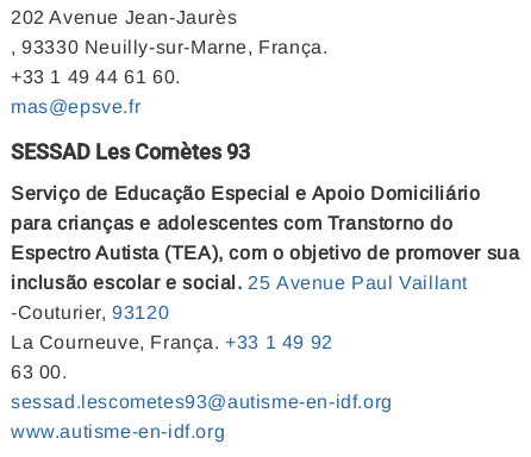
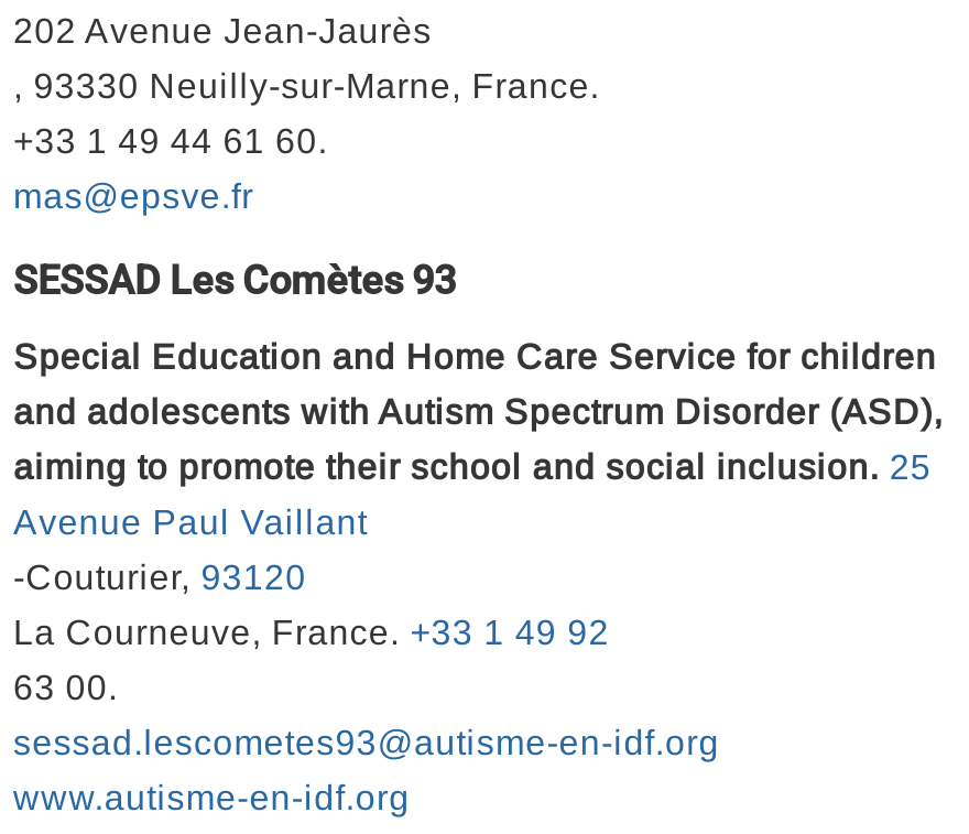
[11,37,328,57] , 93330 Neuilly-sur-Marne, França. -> [13,68,600,105] , 93330 Neuilly-sur-Marne, France.
[11,183,480,203] Serviço de Educação Especial e Apoio Domiciliário -> [13,338,936,375] Special Education and Home Care Service for children
[11,213,453,233] para crianças e adolescentes com Transtorno do -> [13,393,943,430] and adolescents with Autism Spectrum Disorder (ASD),
[11,242,520,263] Espectro Autista (TEA), com o objetivo de promover sua -> [13,448,932,485] aiming to promote their school and social inclusion. 25
[11,272,468,292] inclusão escolar e social. 25 Avenue Paul Vaillant -> [13,503,368,540] Avenue Paul Vaillant
[11,332,333,352] La Courneuve, França. +33 1 49 92 -> [13,613,610,650] La Courneuve, France. +33 1 49 92

